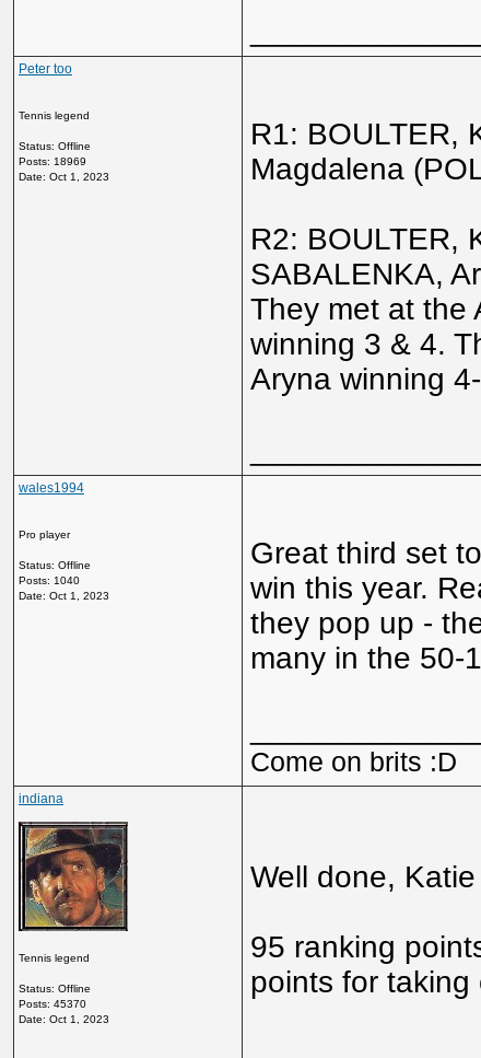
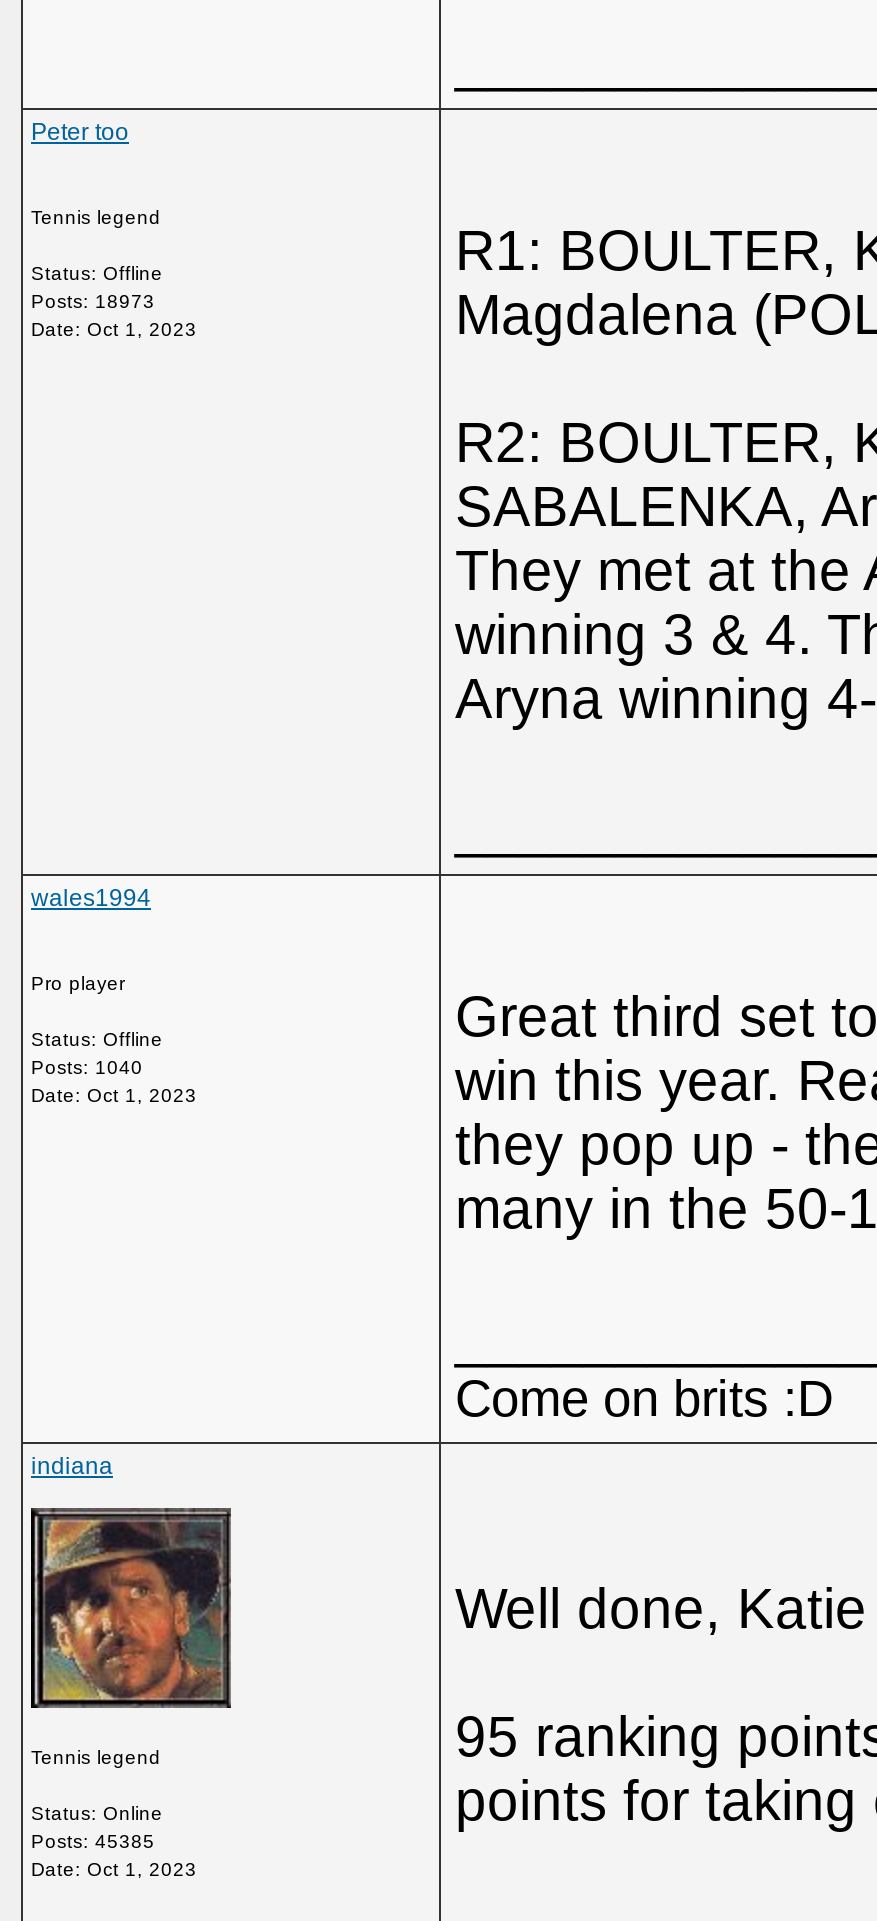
[19,155,86,167] Posts: 18969 -> [31,290,155,312] Posts: 18973
[19,983,91,995] Status: Offline -> [31,1802,163,1824] Status: Online
[19,998,86,1010] Posts: 45370 -> [31,1830,155,1852] Posts: 45385

